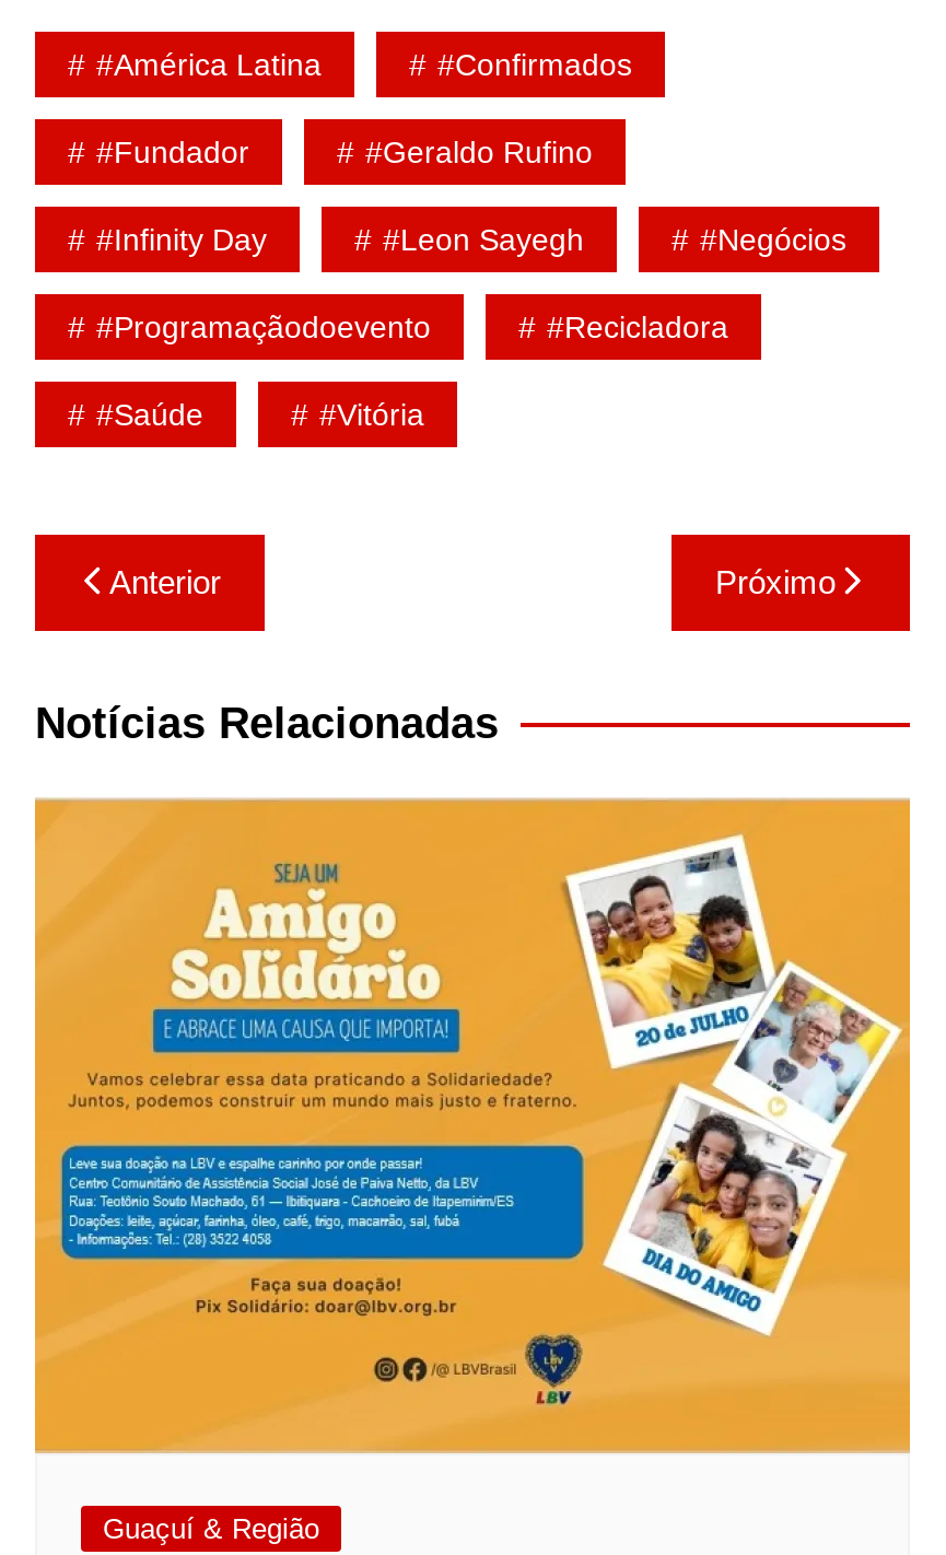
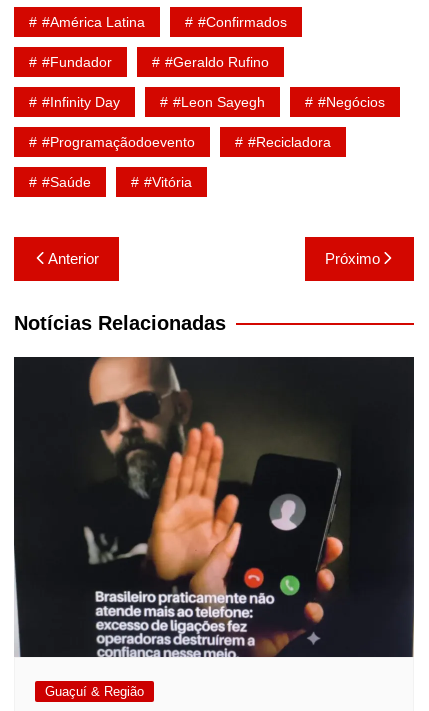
[33,797,912,1455] [image] -> [13,356,415,658] [image]

